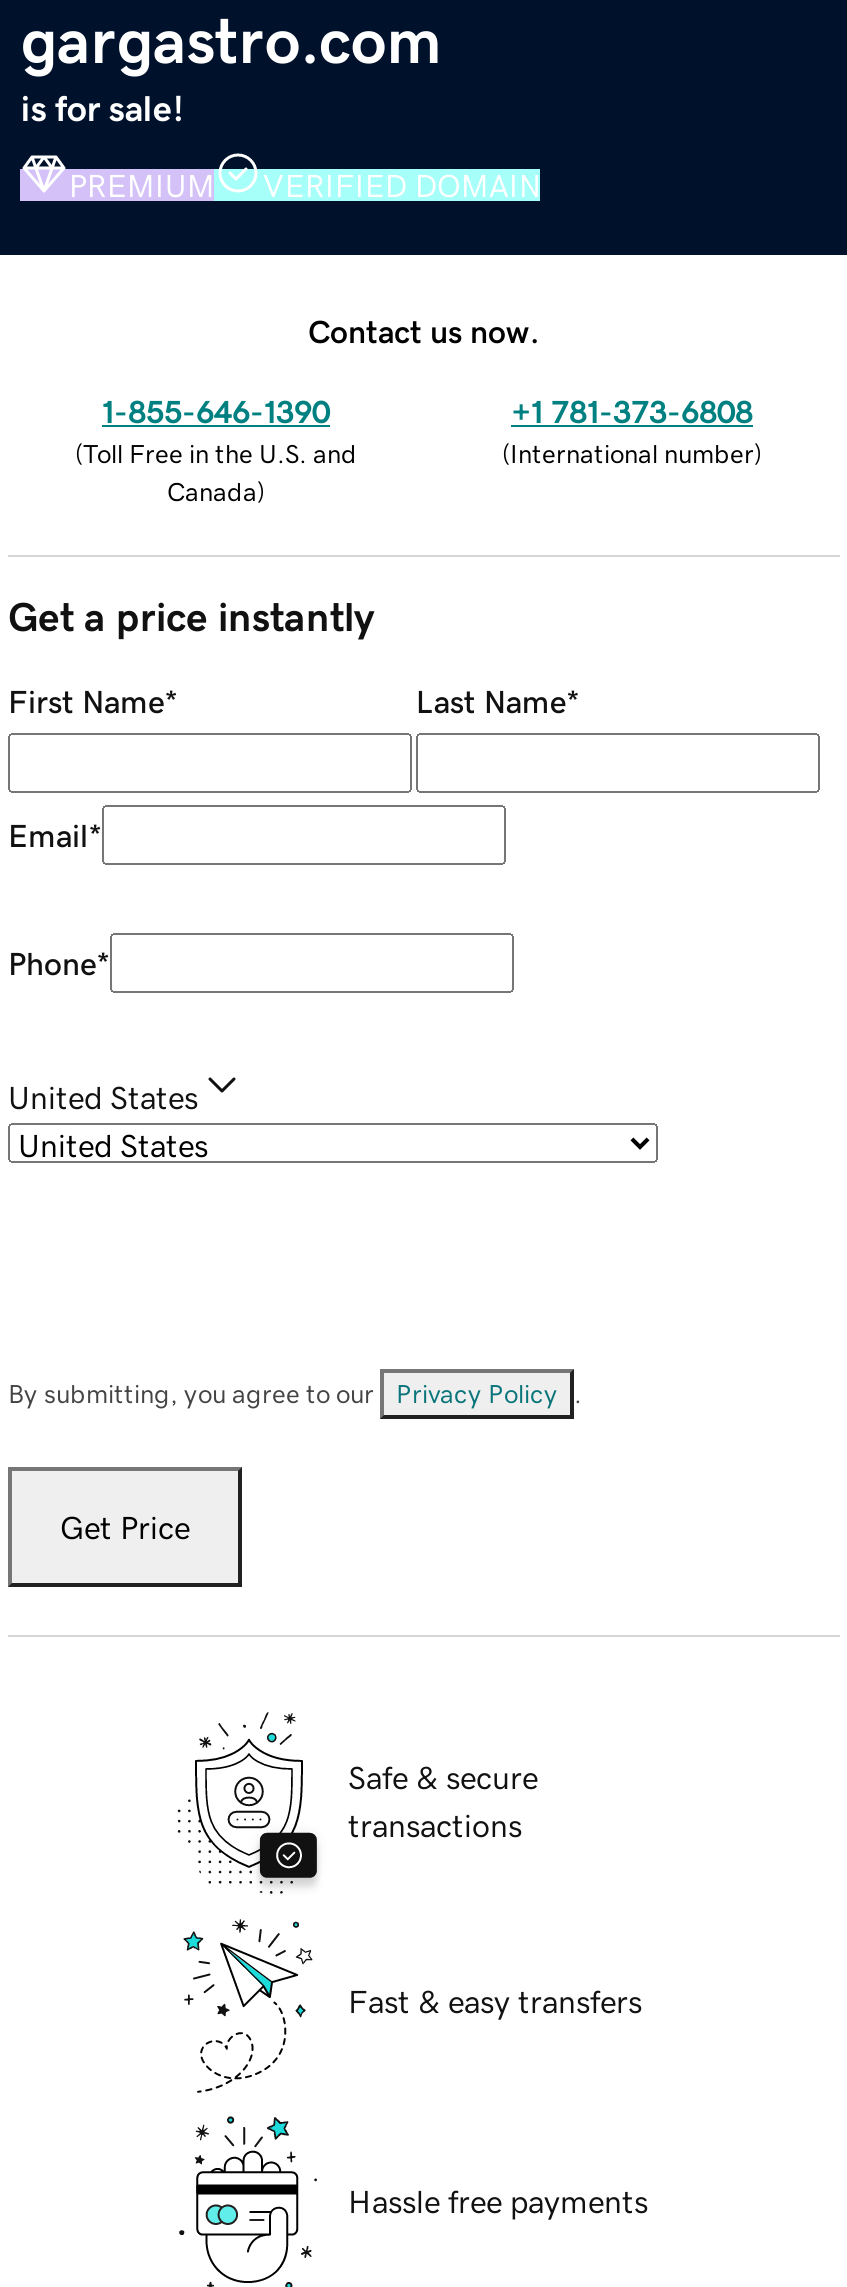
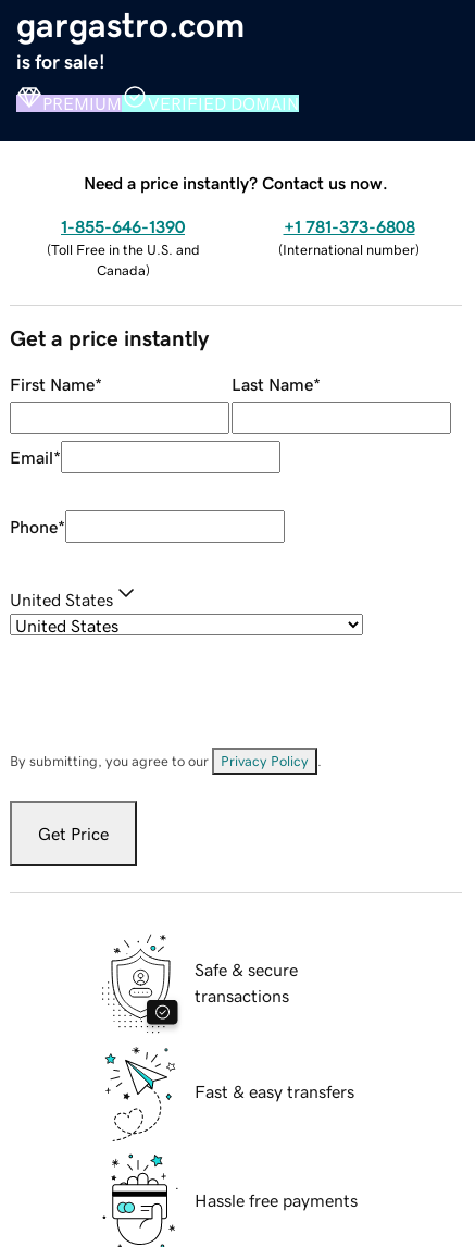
[308,314,540,346] Contact us now. -> [84,174,388,191] Need a price instantly? Contact us now.

